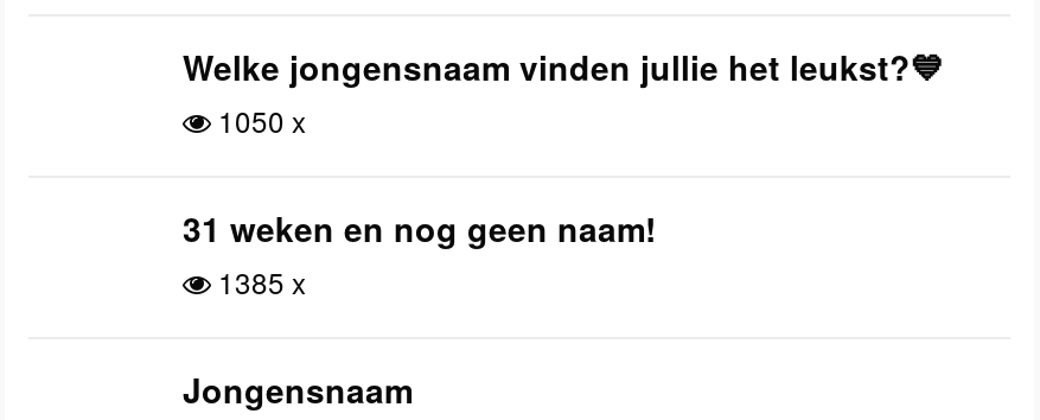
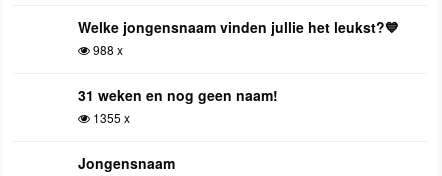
[211,100,306,140] 1050 x -> [90,41,123,58] 988 x
[211,261,306,301] 1385 x -> [90,109,130,126] 1355 x

